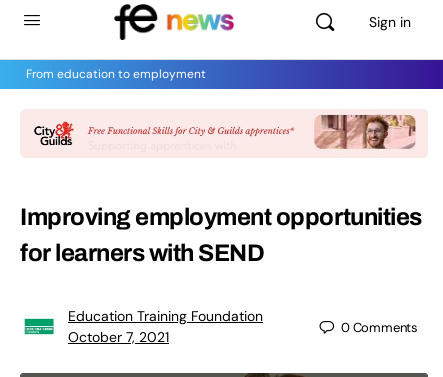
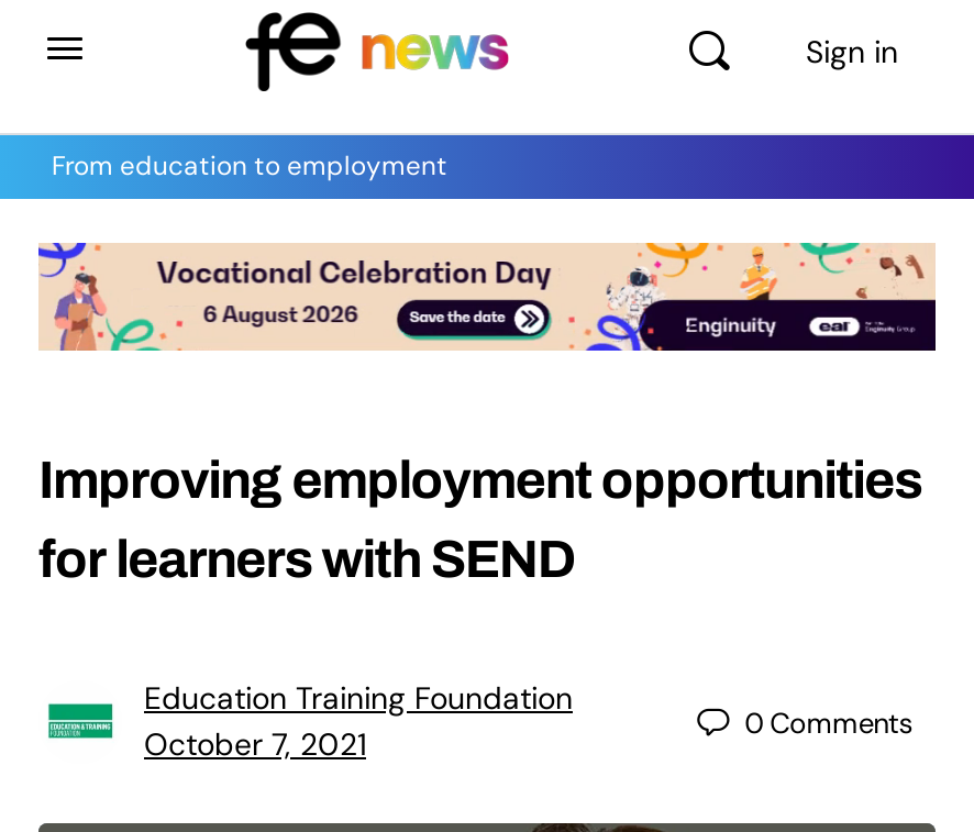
[20,109,428,158] [image] -> [36,241,938,353] [image]

